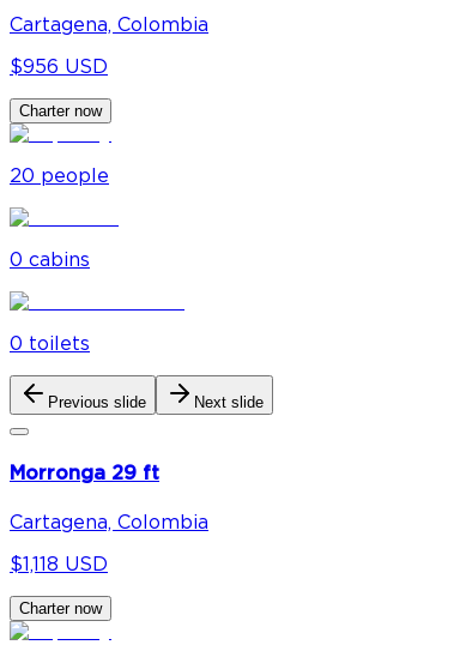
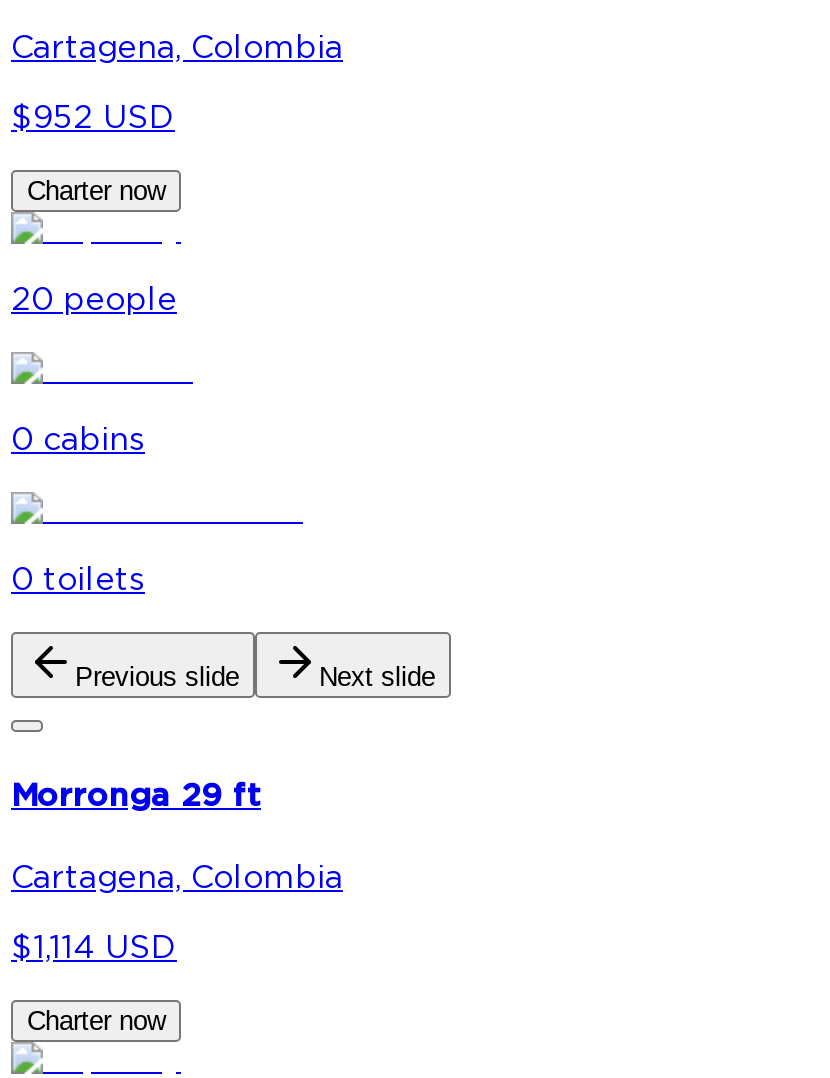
[10,58,108,77] $956 USD -> [11,102,175,134] $952 USD
[10,554,108,574] $1,118 USD -> [11,931,177,963] $1,114 USD

